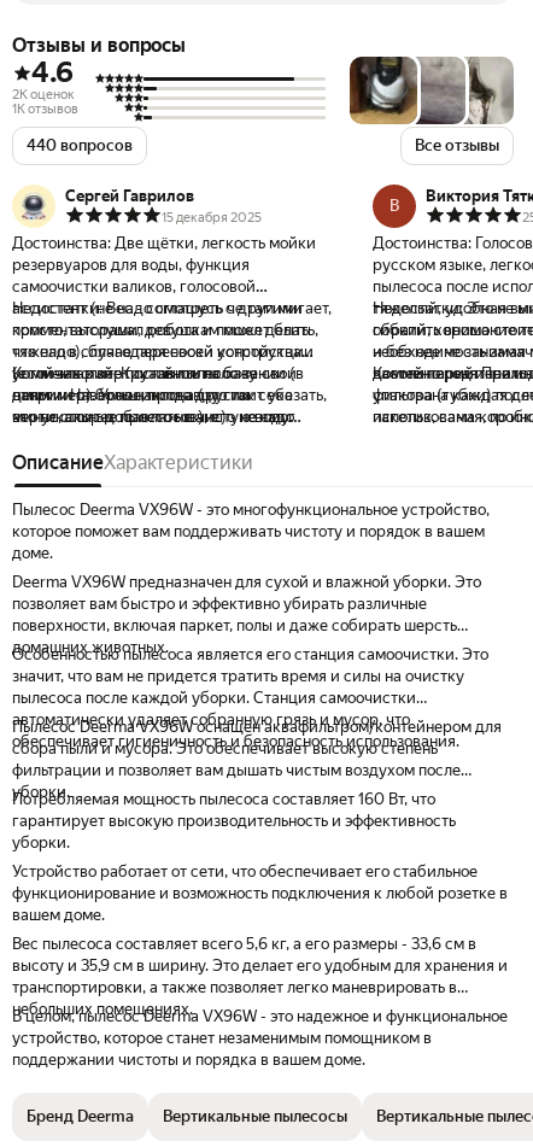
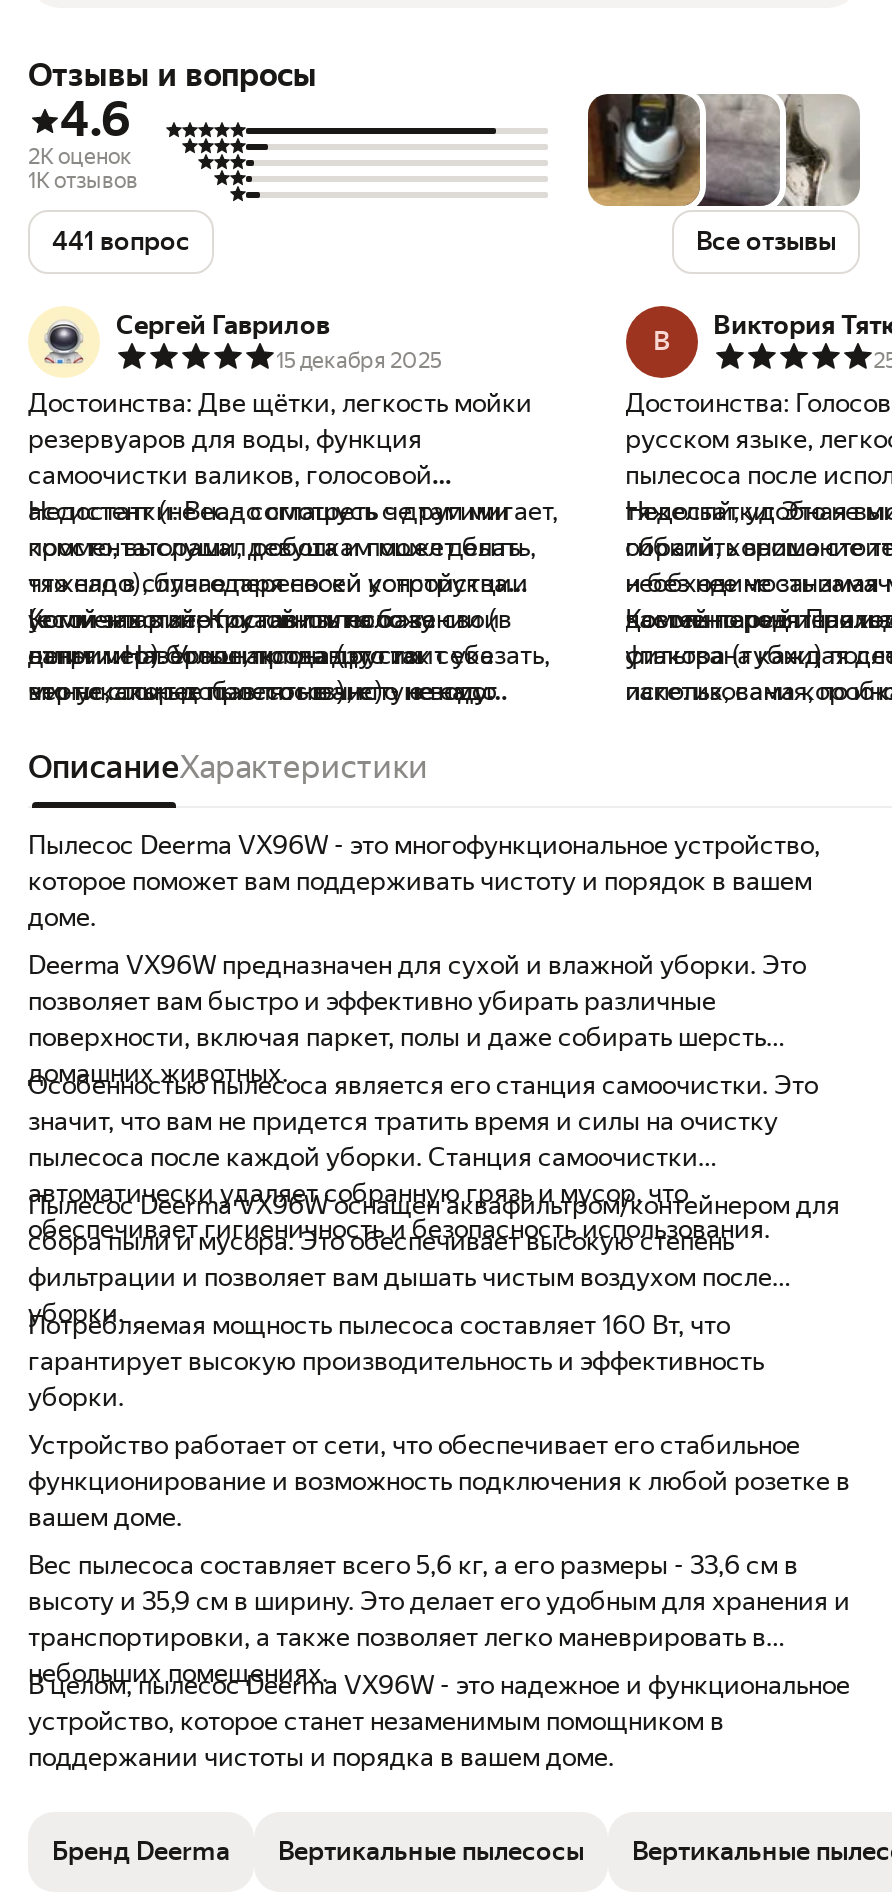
[27,136,133,155] 440 вопросов -> [52,226,190,256] 441 вопрос

